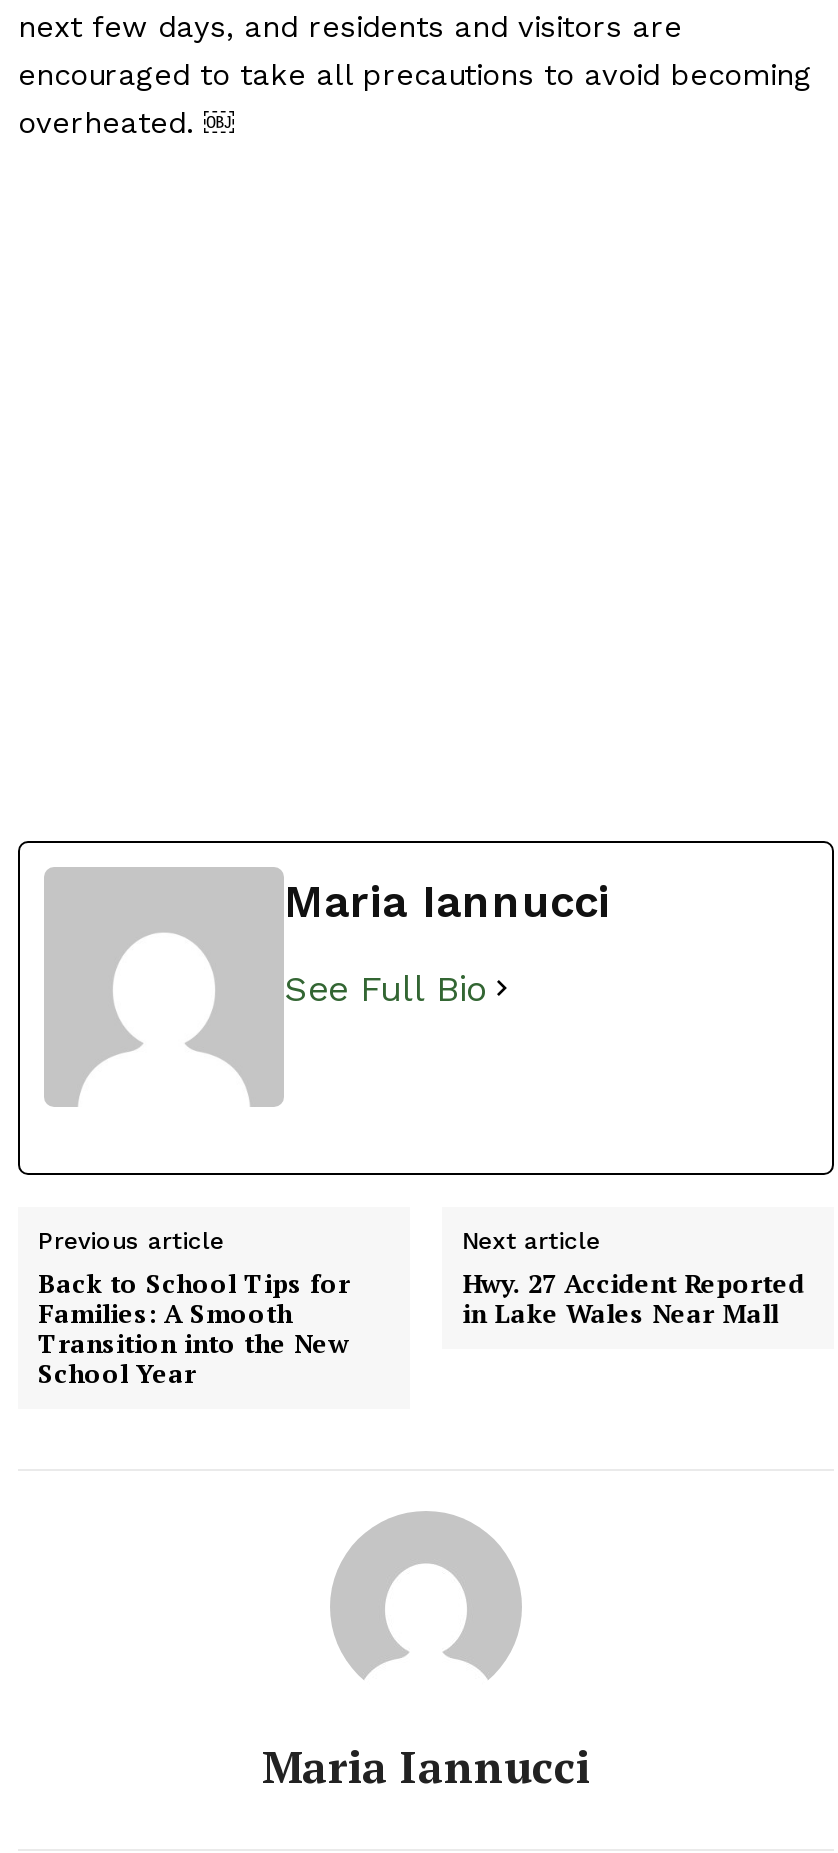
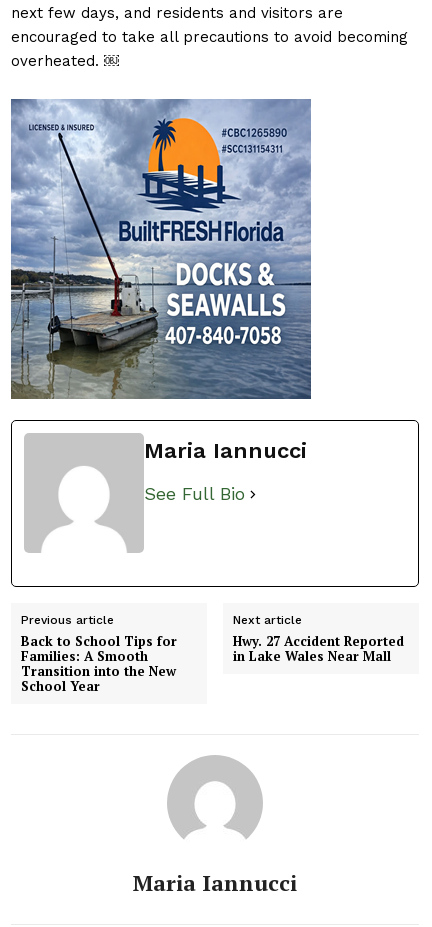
none -> [10,98,312,400] [image]

